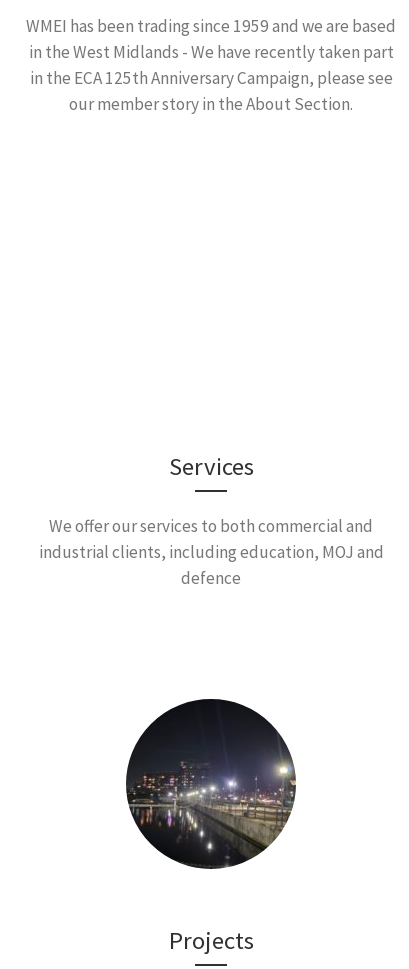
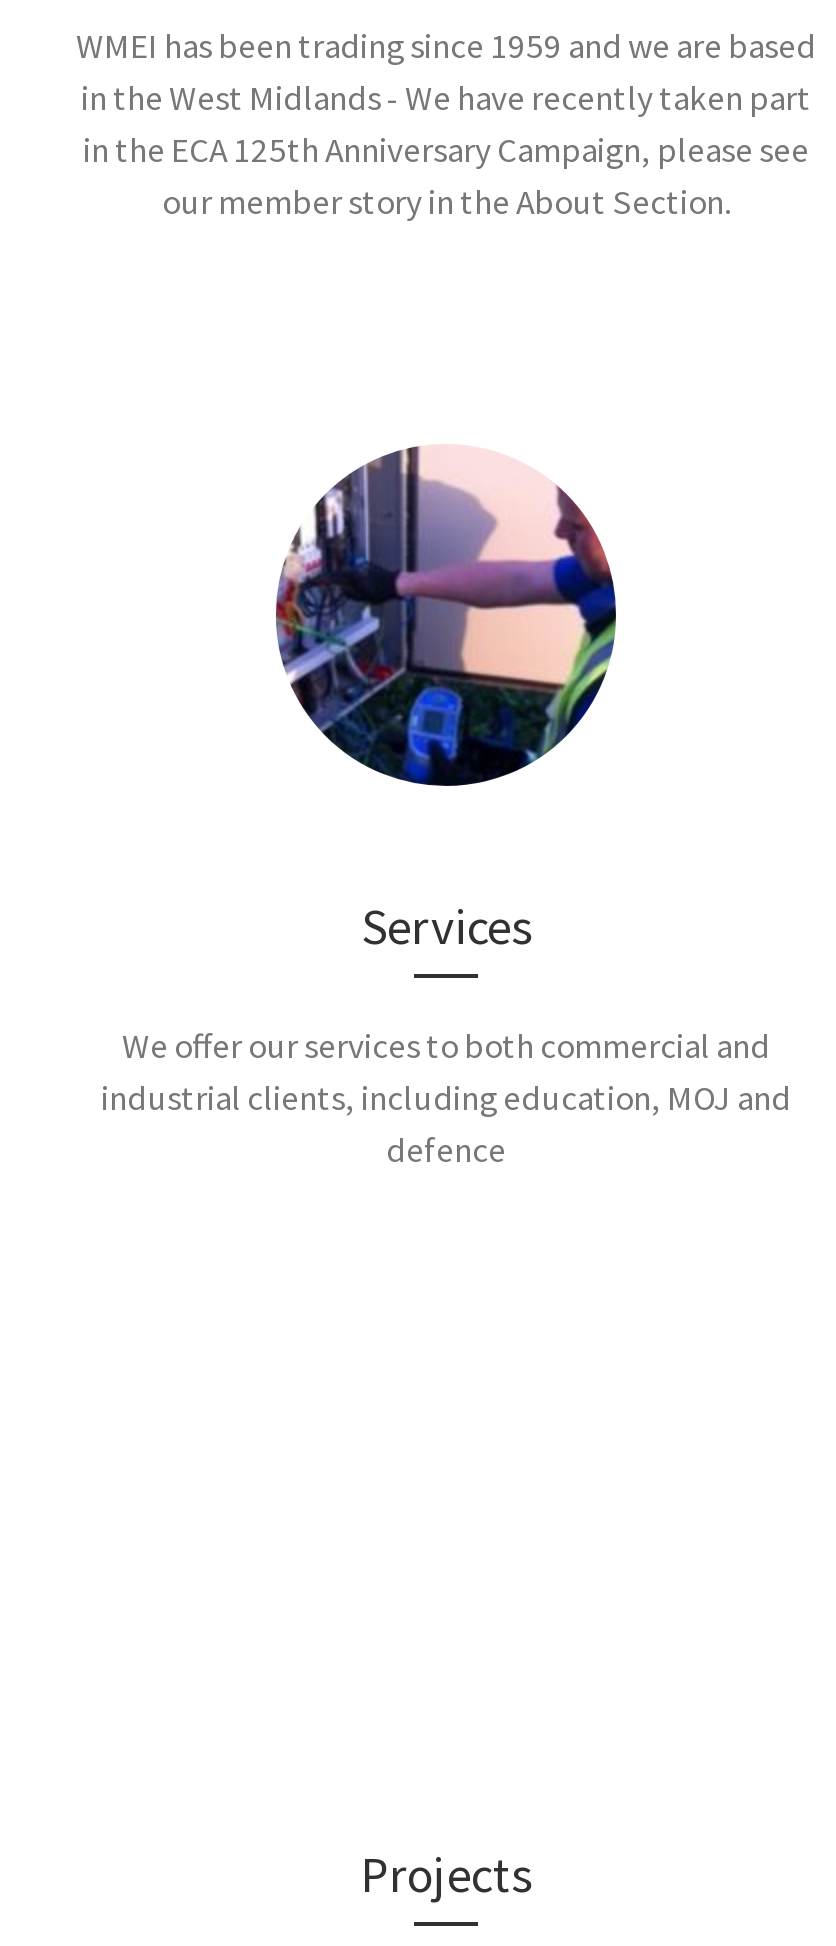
none -> [274,444,618,788] [image]
[125,698,297,870] [image] -> none

